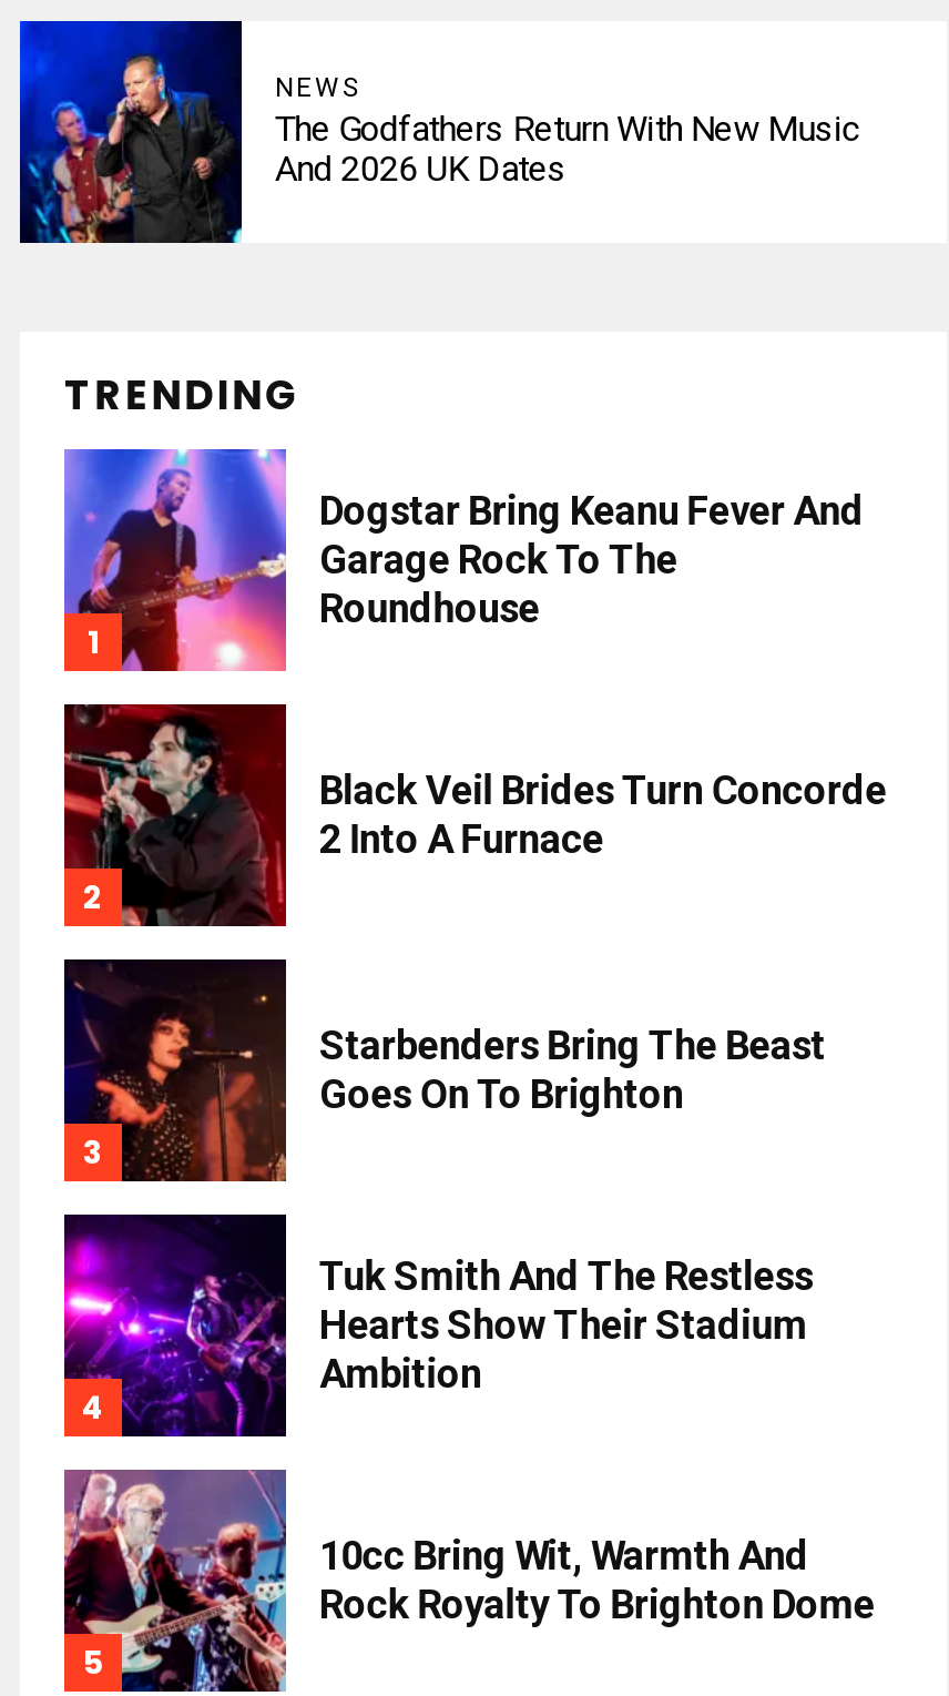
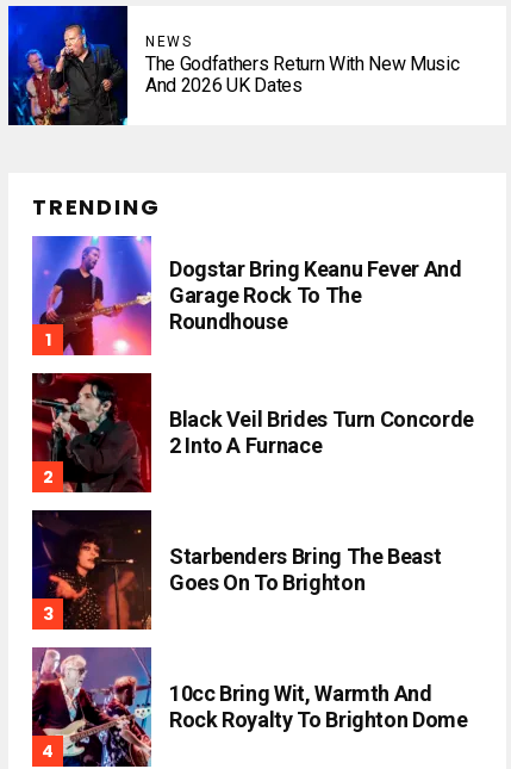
[62,1215,813,1439] [image] | Tuk Smith And The Restless | Hearts Show Their Stadium | Ambition -> none

